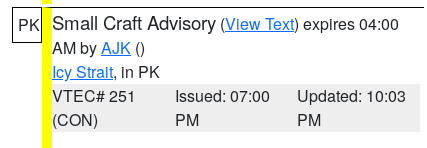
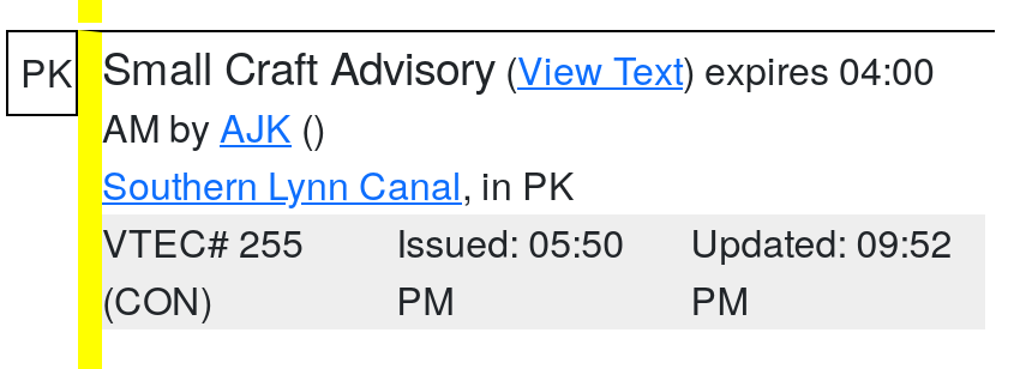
[52,60,160,107] Icy Strait, in PK | VTEC# 251 -> [102,157,575,270] Southern Lynn Canal, in PK | VTEC# 255
[175,84,270,107] Issued: 07:00 -> [396,214,624,270] Issued: 05:50
[297,84,406,107] Updated: 10:03 -> [690,214,952,270] Updated: 09:52

